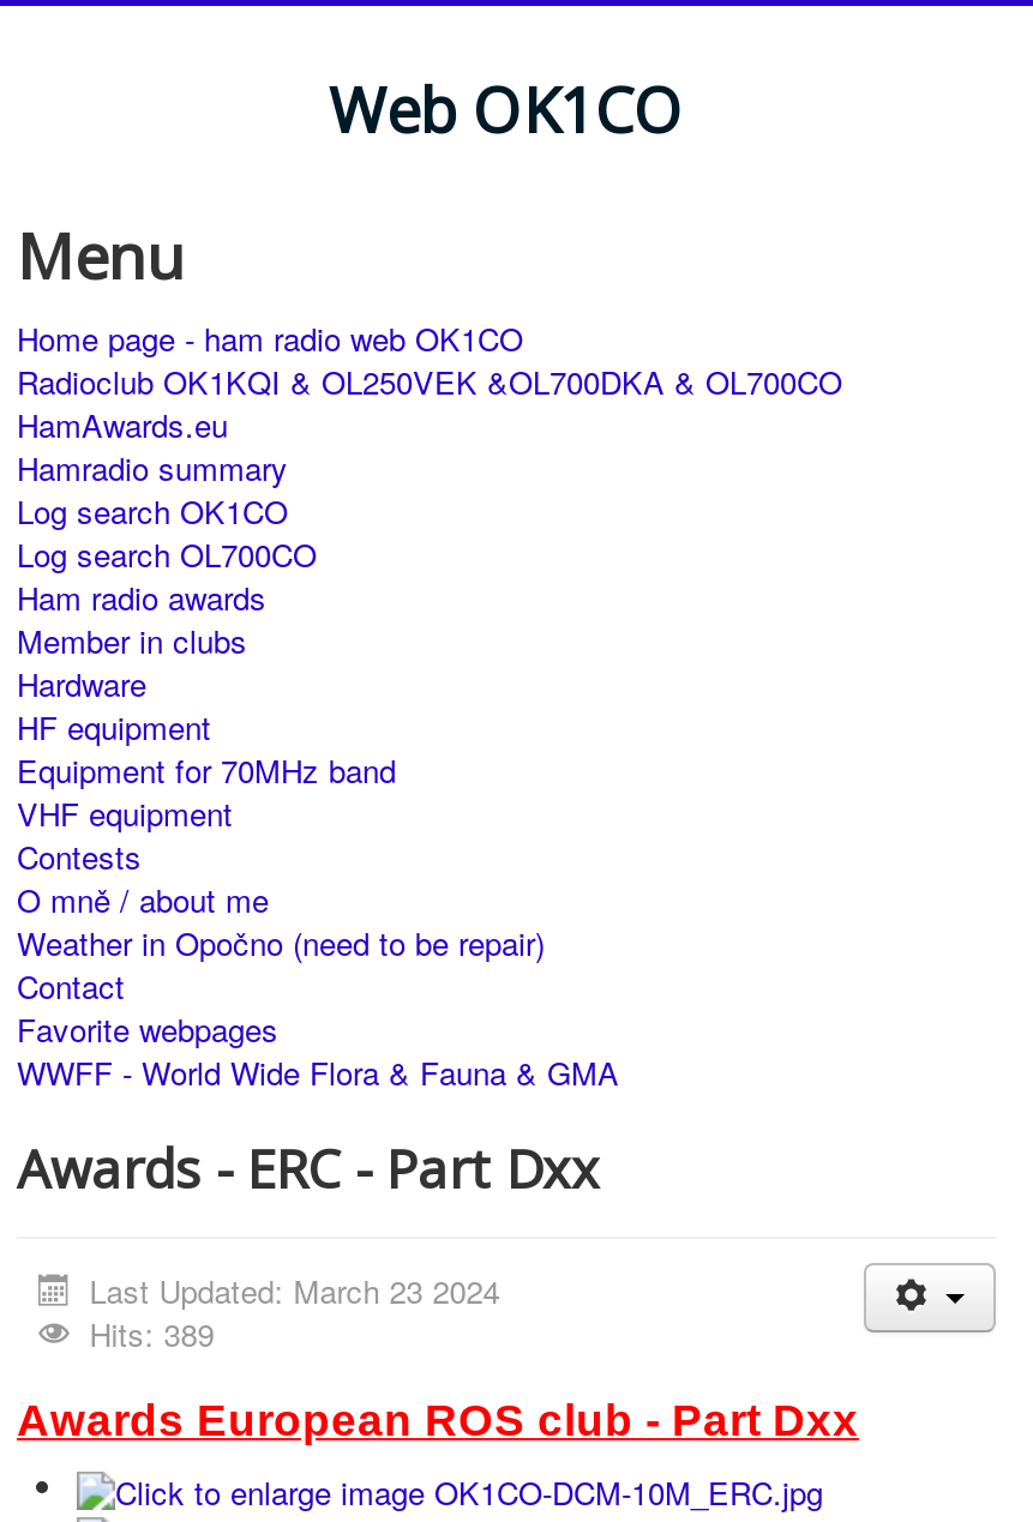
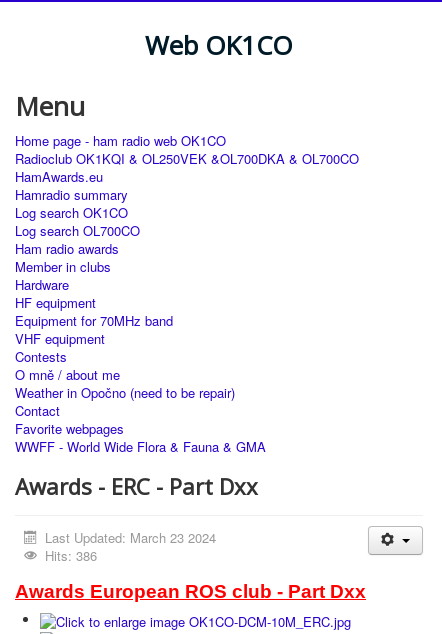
[89,1311,214,1356] Hits: 389 -> [45,546,97,565] Hits: 386

